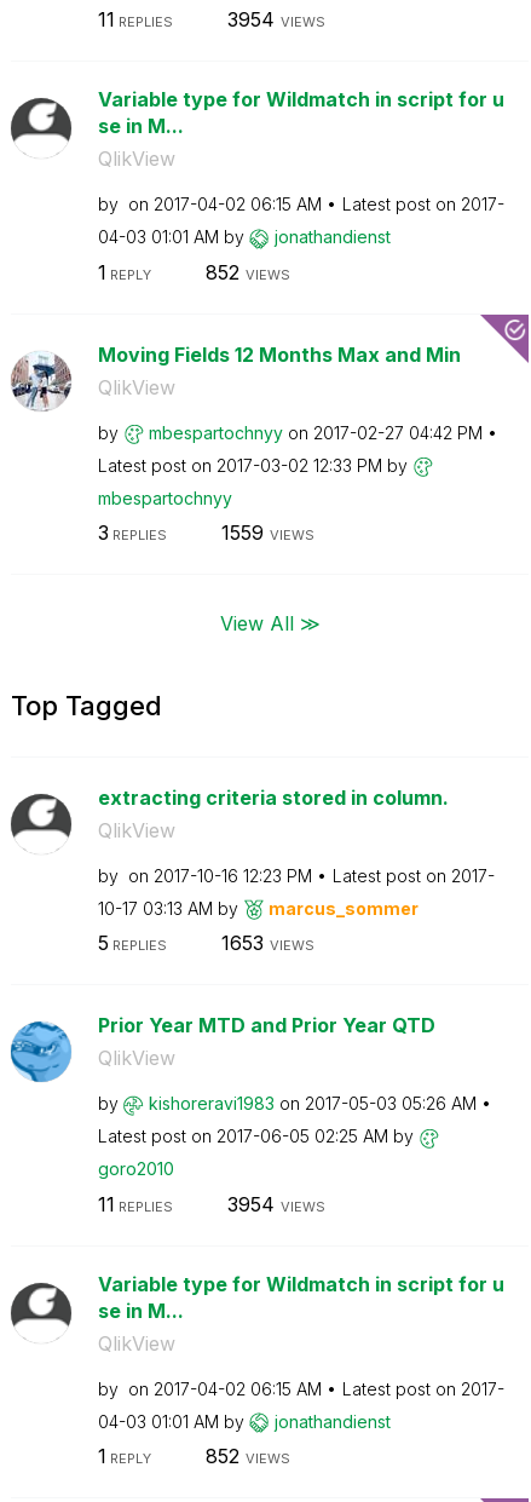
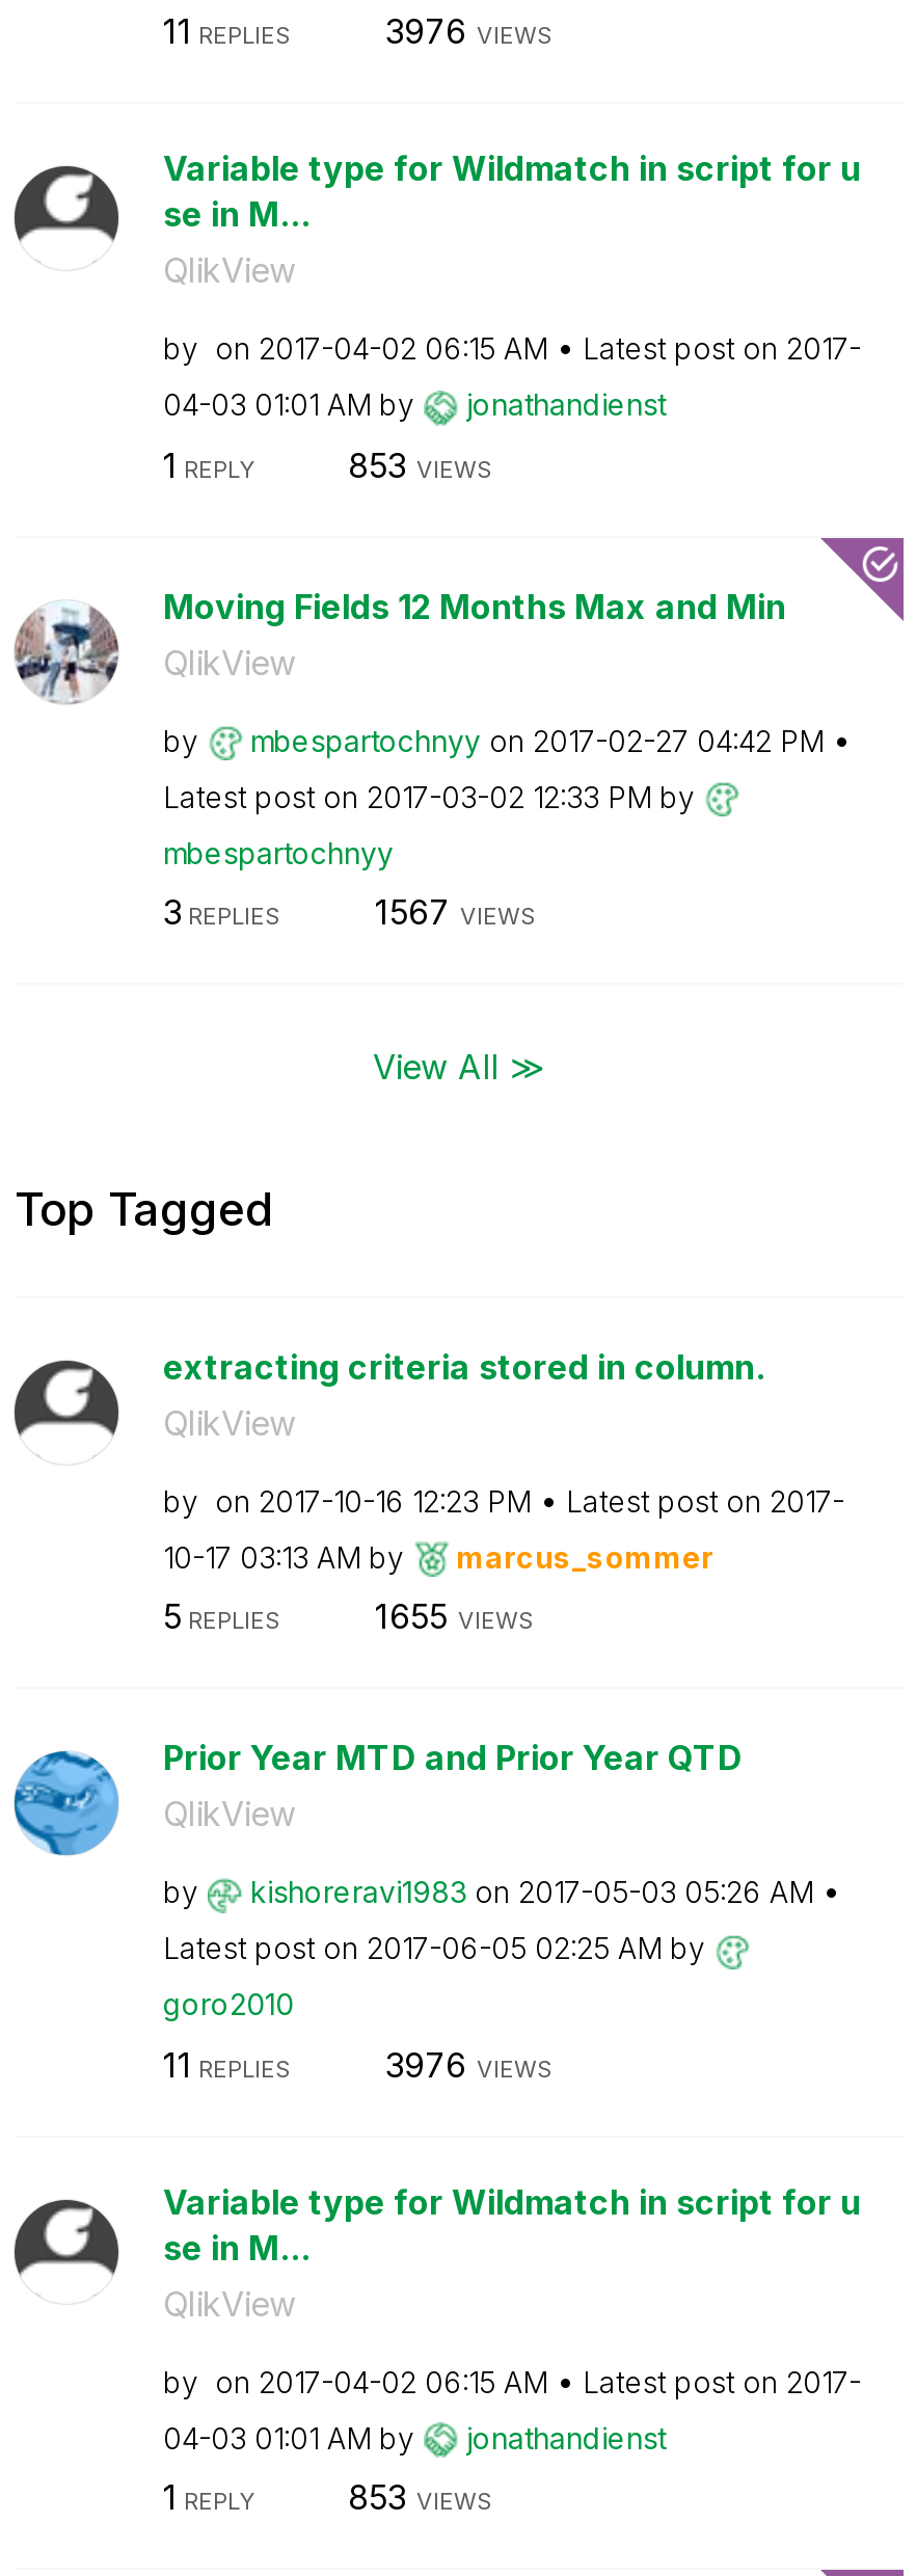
[227,7,325,31] 3954 VIEWS -> [385,10,554,52] 3976 VIEWS
[205,260,290,284] 852 VIEWS -> [348,444,493,485] 853 VIEWS
[221,520,314,545] 1559 VIEWS -> [375,891,537,933] 1567 VIEWS
[221,931,314,955] 1653 VIEWS -> [375,1595,535,1637] 1655 VIEWS
[227,1192,325,1216] 3954 VIEWS -> [385,2043,554,2085] 3976 VIEWS
[205,1444,290,1468] 852 VIEWS -> [348,2476,493,2518] 853 VIEWS

